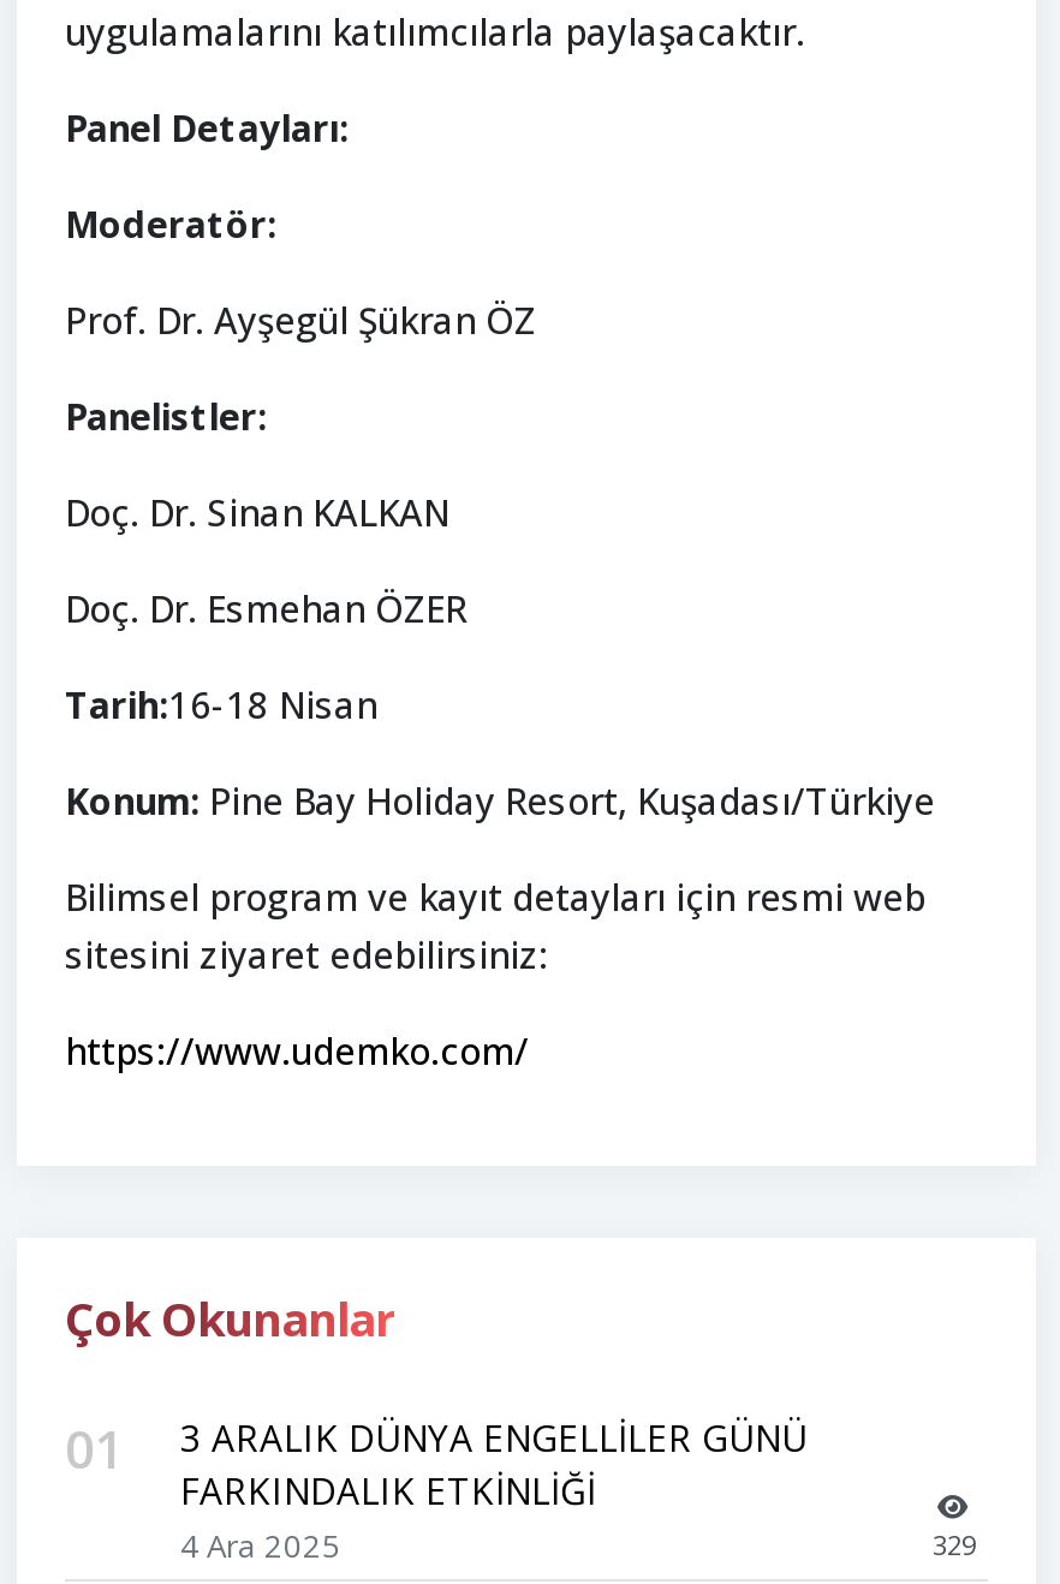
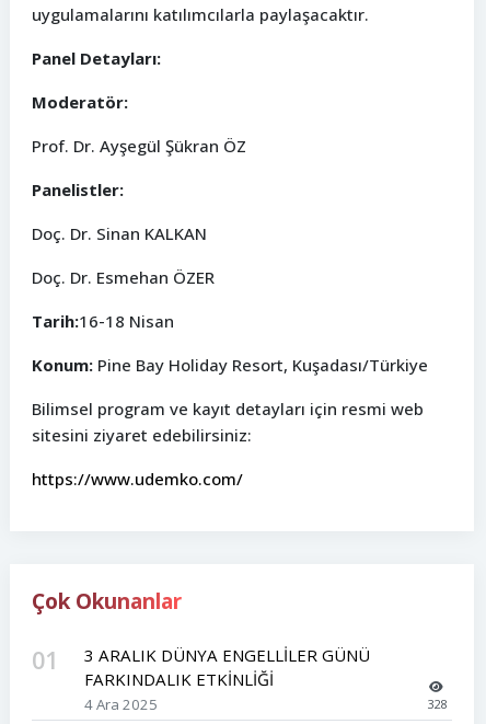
[933,1527,976,1563] 329 -> [427,696,447,712] 328

